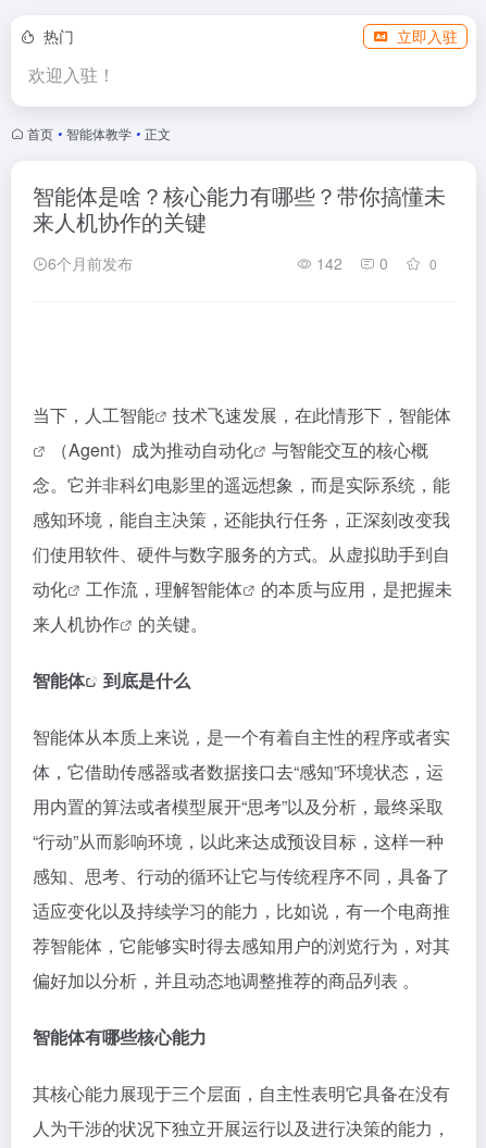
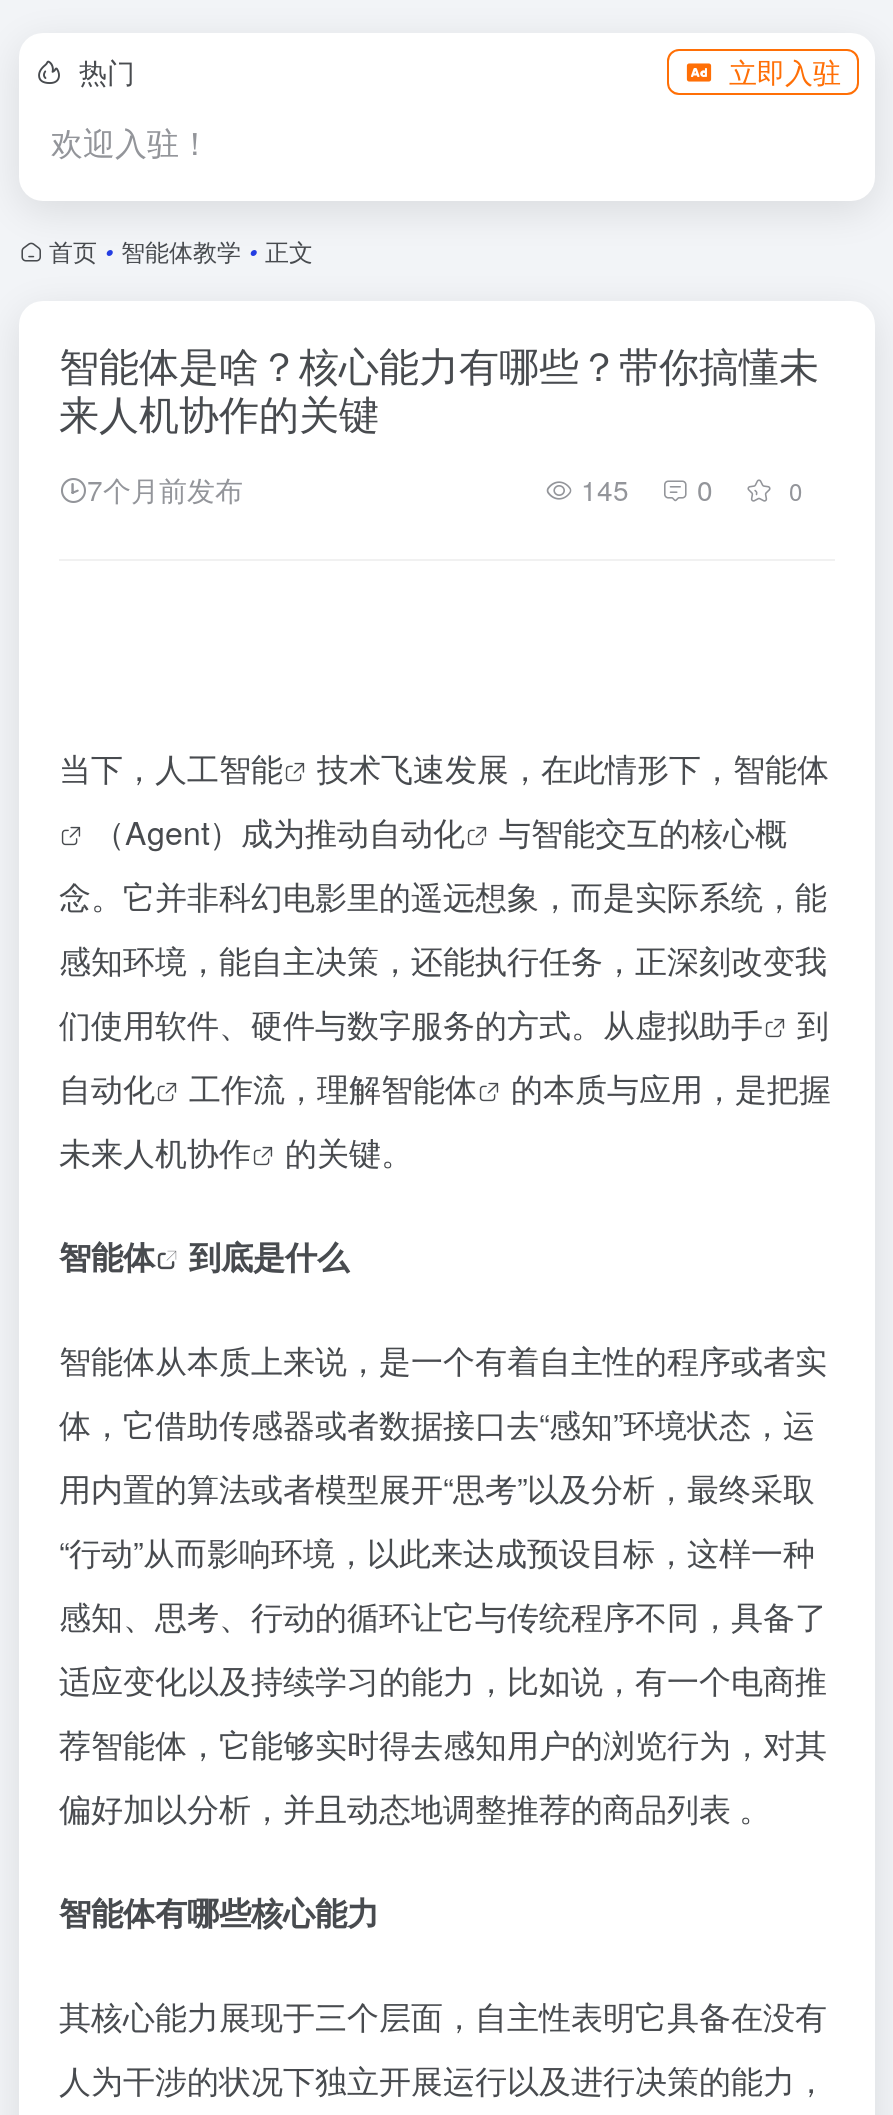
[48,252,133,274] 6个月前发布 -> [87,469,243,509] 7个月前发布
[312,252,388,274] 142 0 -> [573,469,713,509] 145 0

